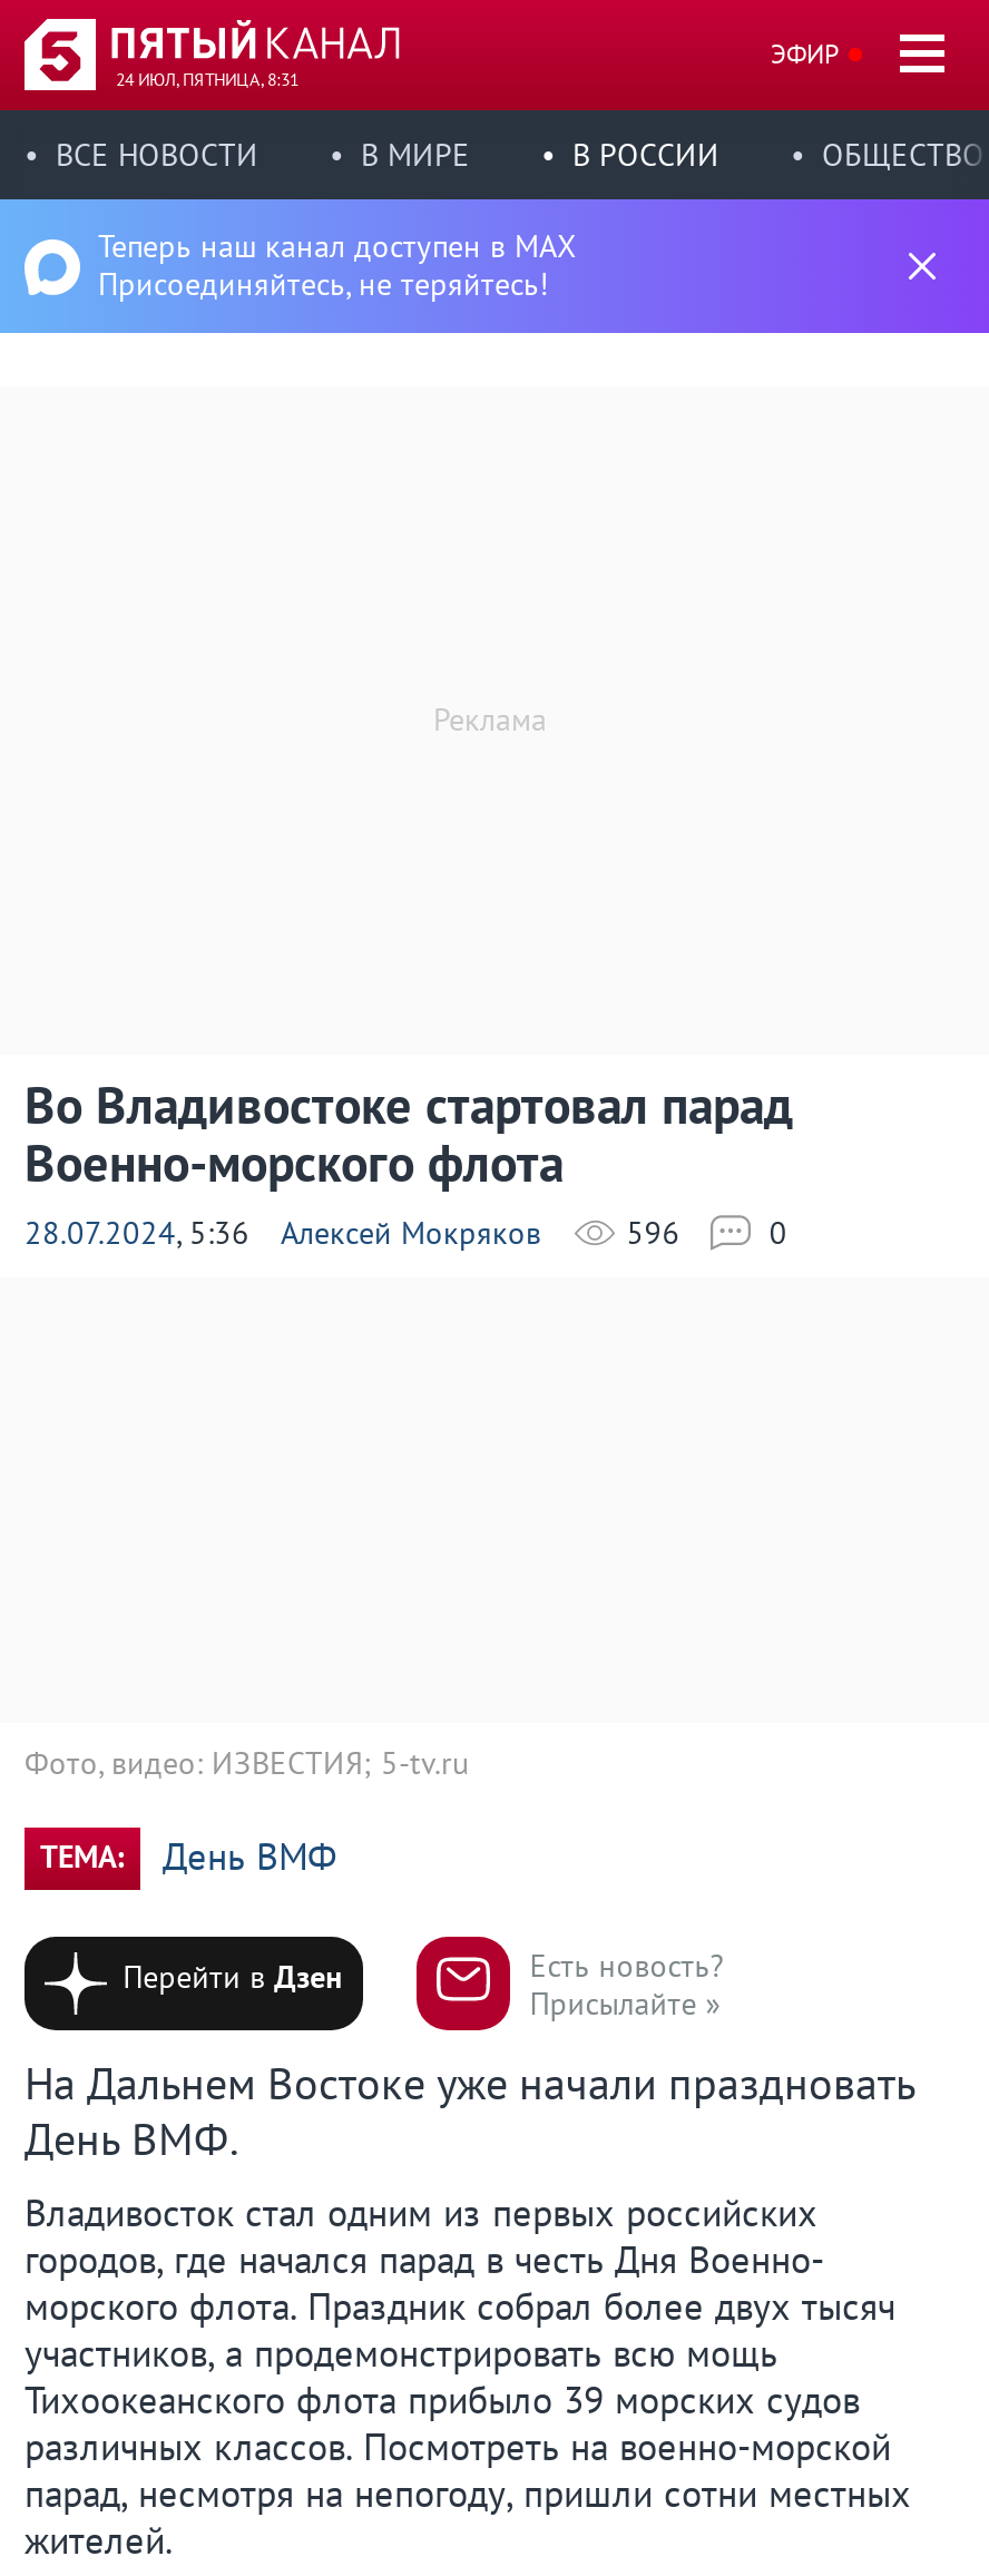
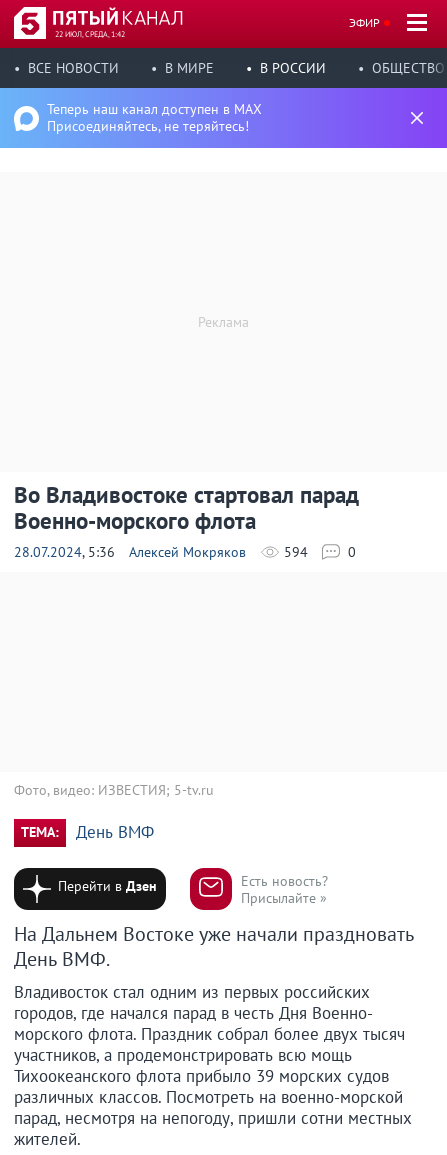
[116,68,298,90] 24 ИЮЛ, ПЯТНИЦА, 8:31 -> [55,29,125,39] 22 ИЮЛ, СРЕДА, 1:42
[626,1213,680,1253] 596 -> [284,543,308,561] 594

